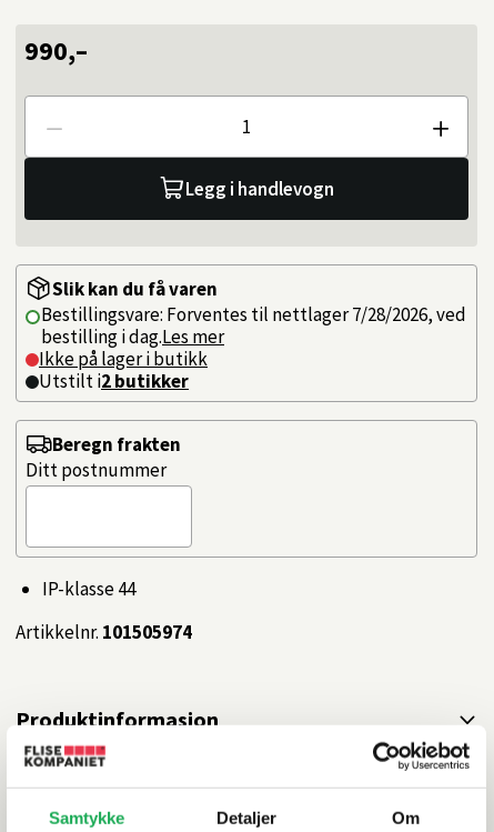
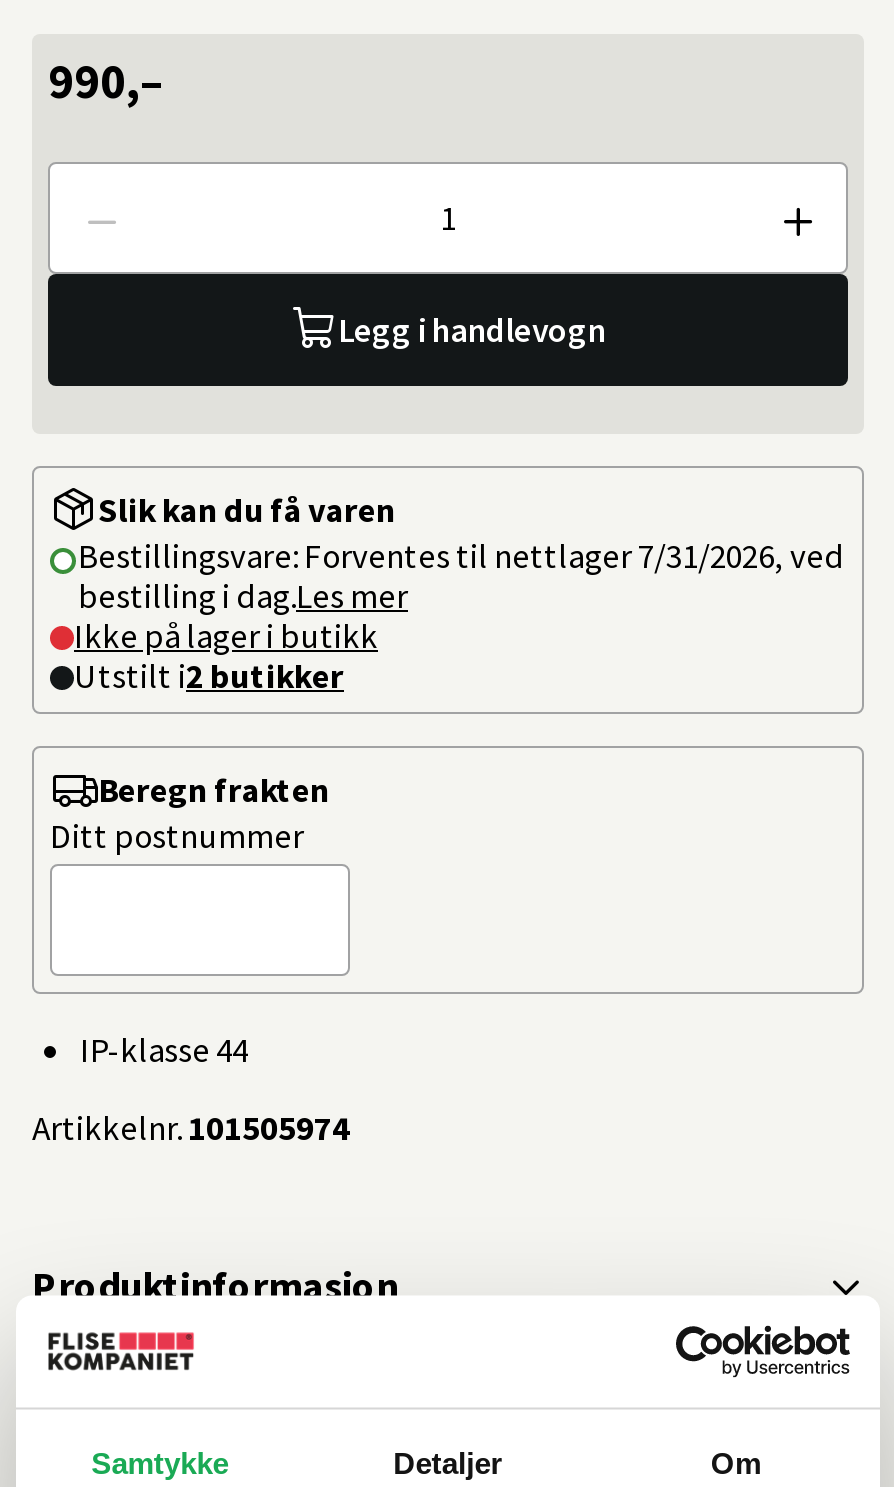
[41,302,466,327] Bestillingsvare: Forventes til nettlager 7/28/2026, ved -> [78,534,844,578] Bestillingsvare: Forventes til nettlager 7/31/2026, ved

